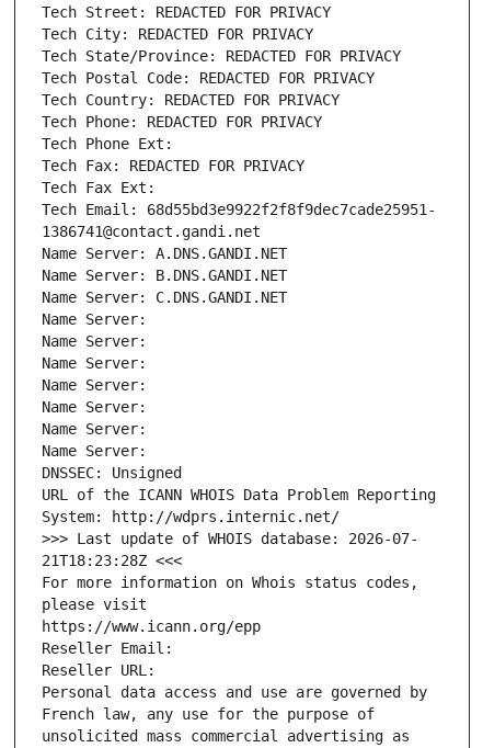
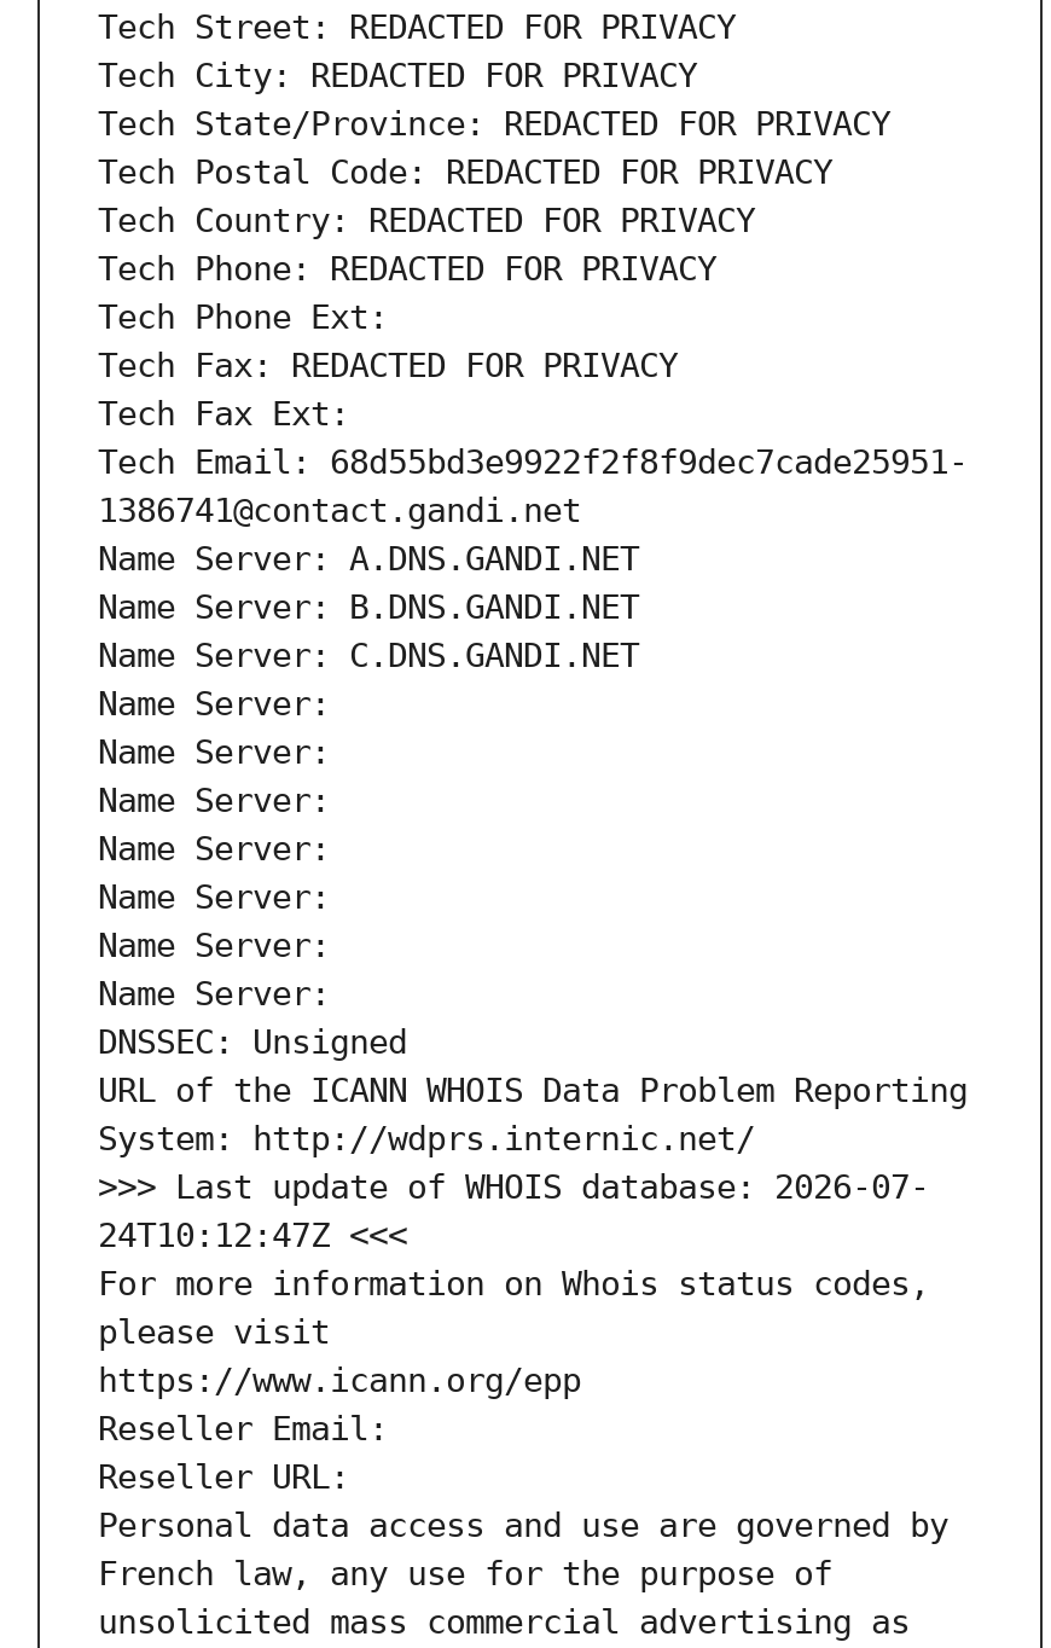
[42,552,182,570] 21T18:23:28Z <<< -> [98,1216,407,1255] 24T10:12:47Z <<<

